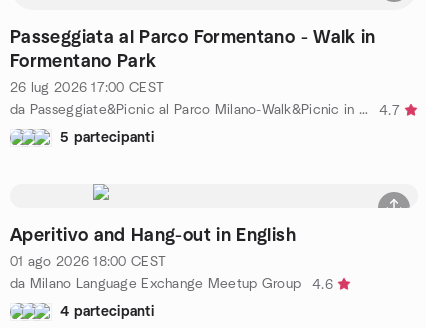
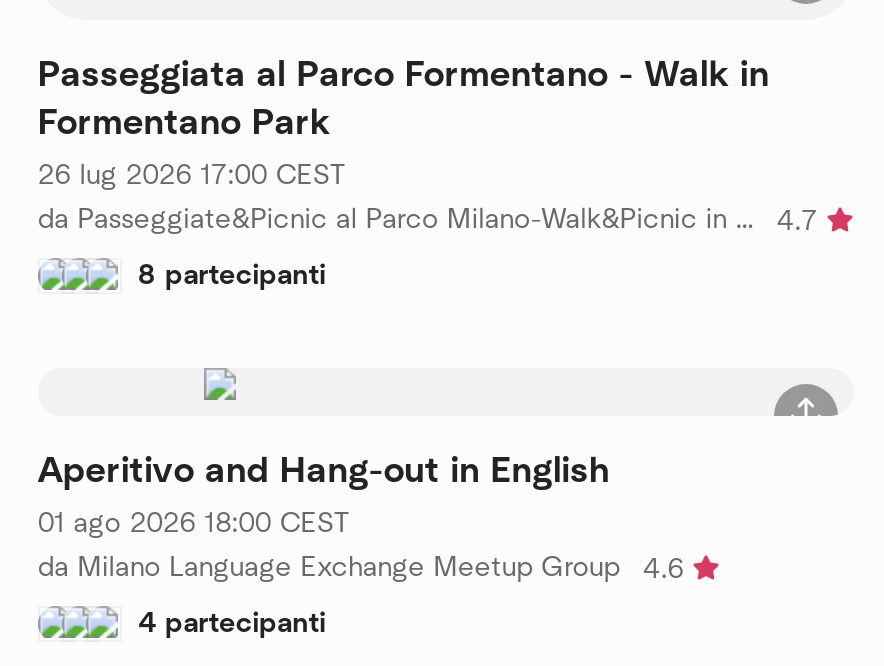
[60,130,154,144] 5 partecipanti -> [138,261,326,289] 8 partecipanti

